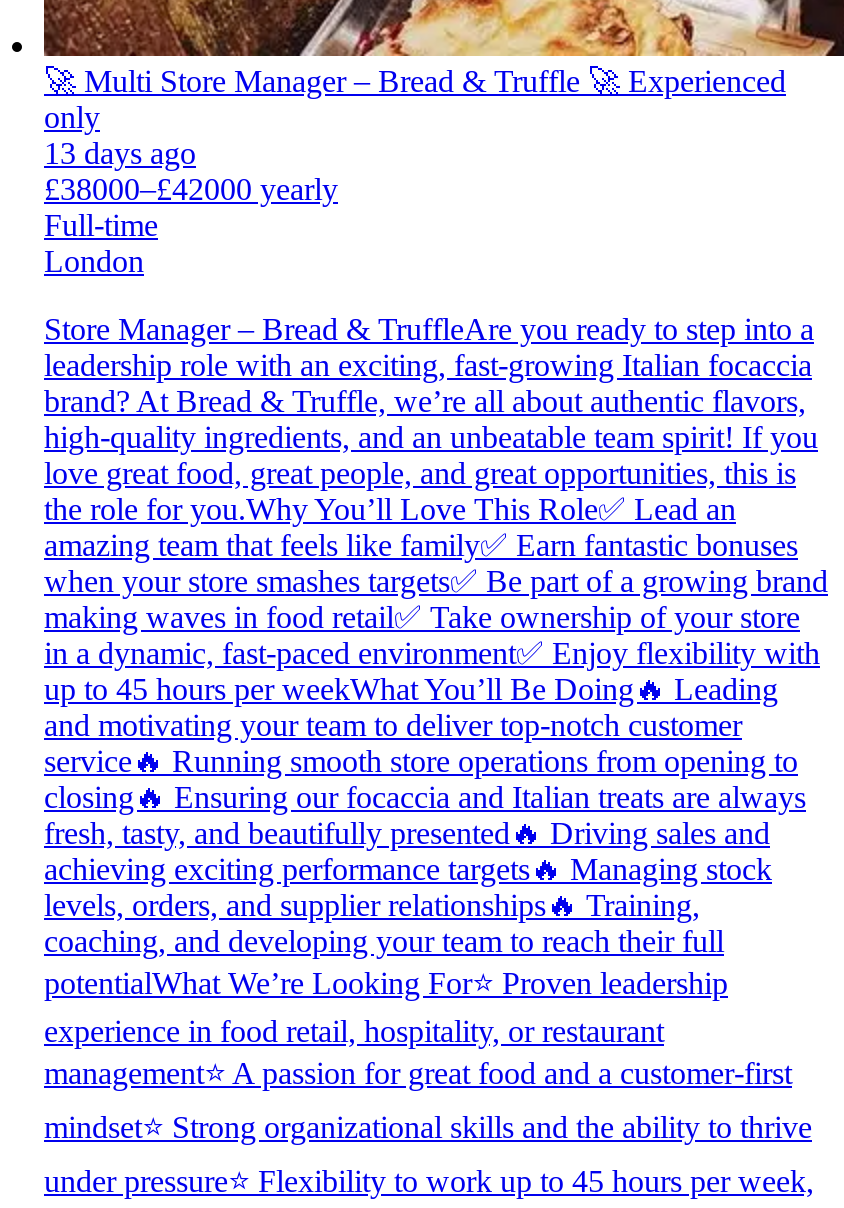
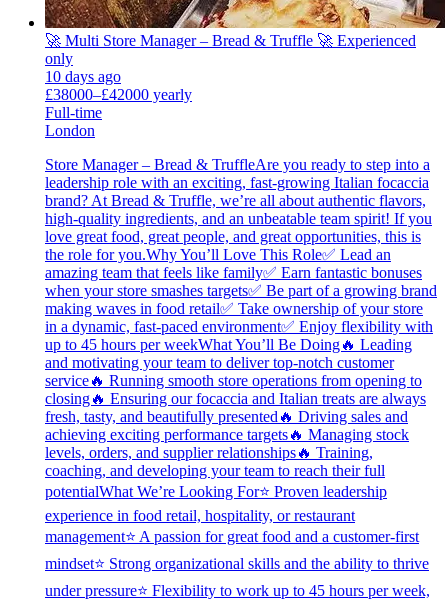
[44,136,196,170] 13 days ago -> [45,68,121,85] 10 days ago

